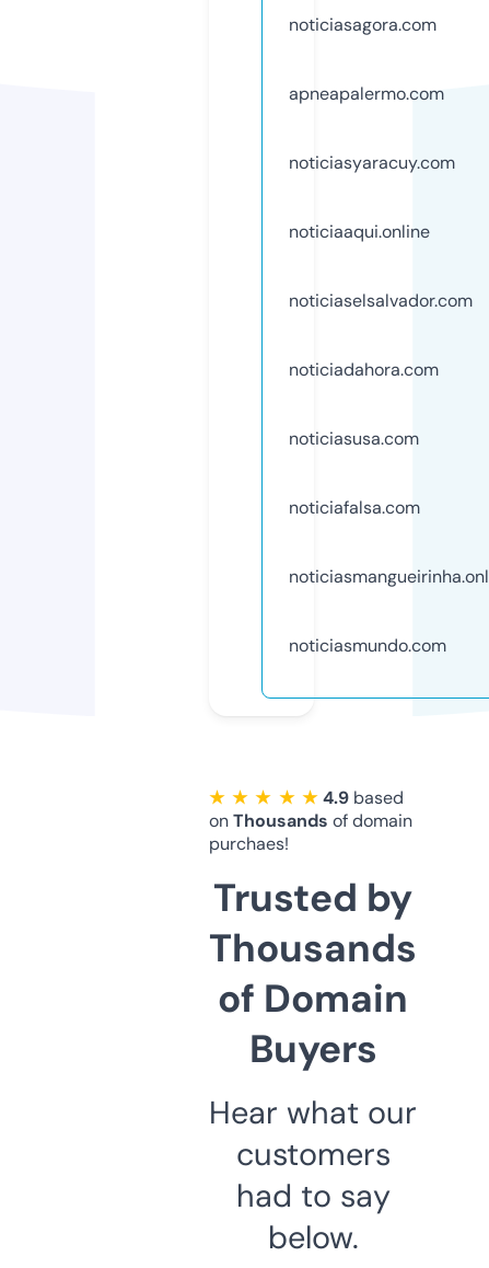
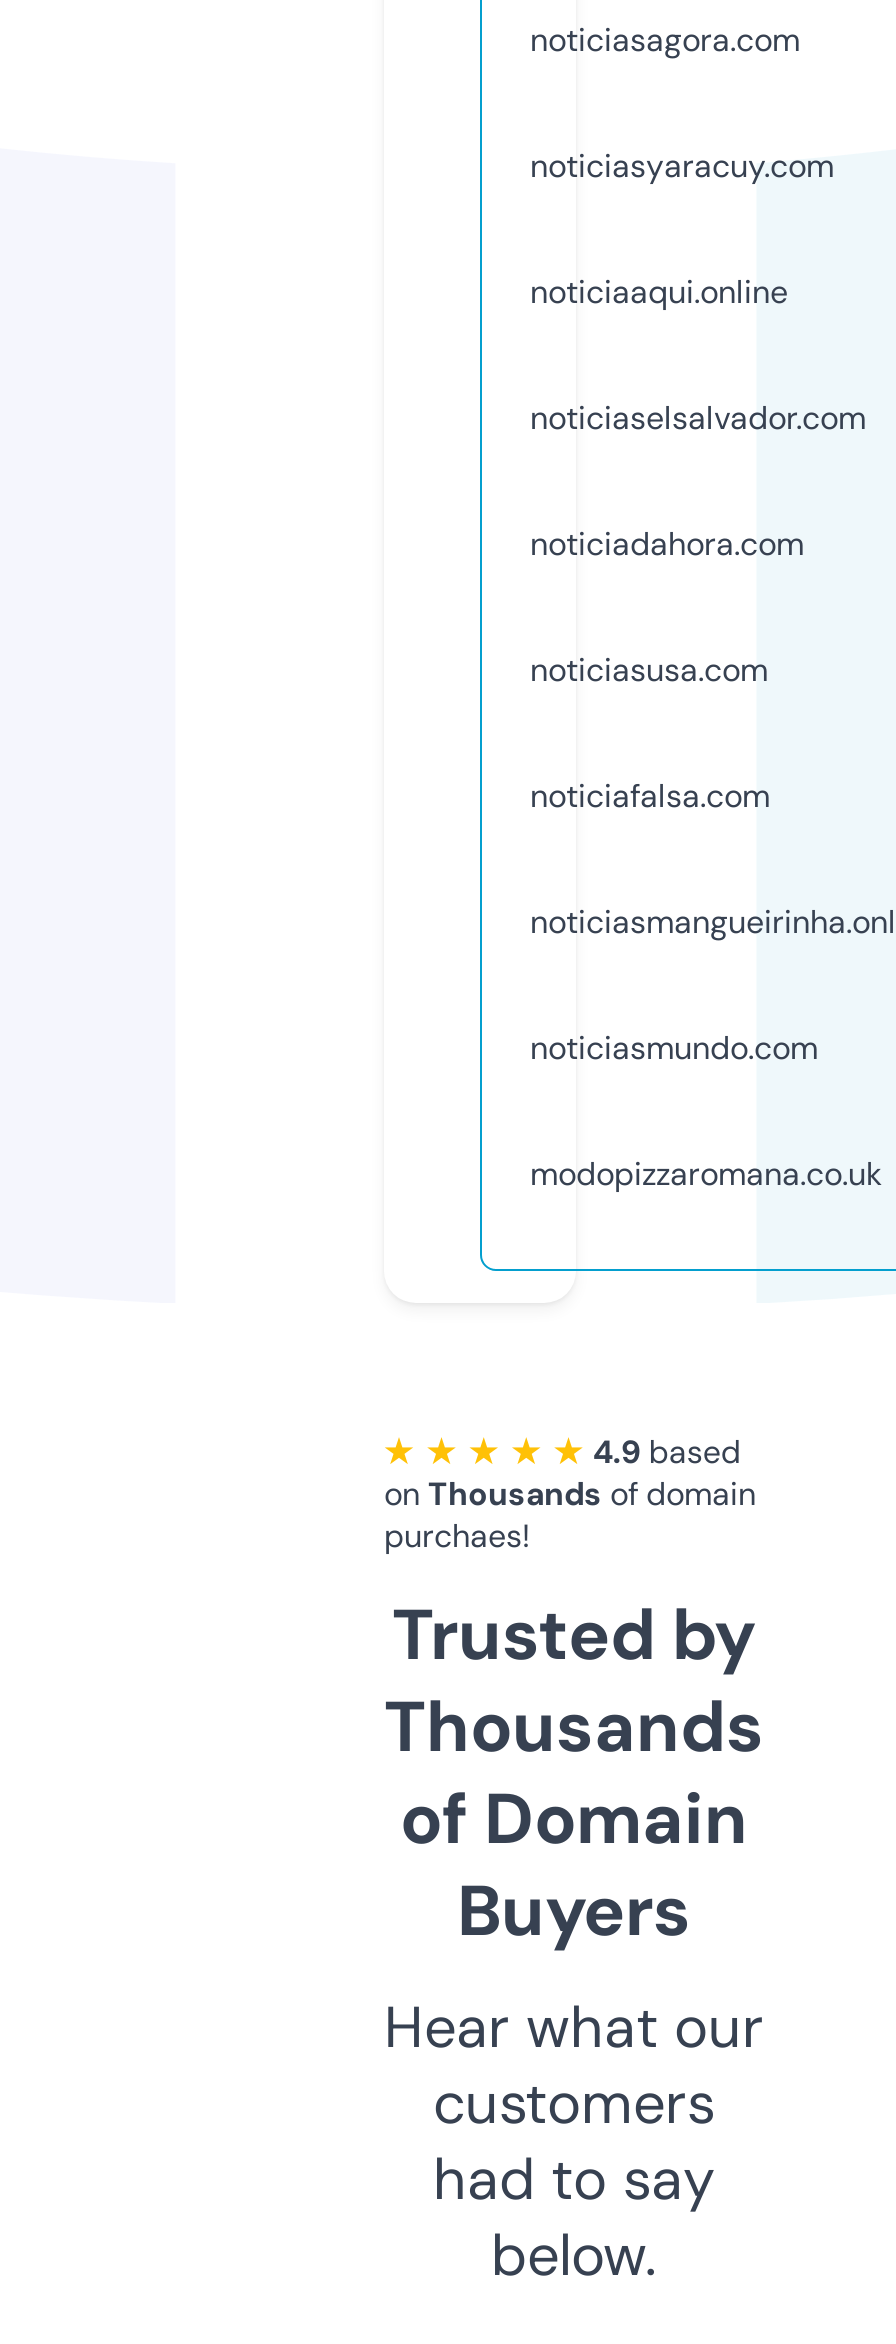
[289,82,444,105] apneapalermo.com -> none
moved [289,151,473,657] -> [530,145,866,1069]: noticiasyaracuy.com | noticiaaqui.online | noticiaselsalvador.com | noticiadahora.com | noticiasusa.com | noticiafalsa.com | noticiasmundo.com
none -> [530,1153,882,1195] modopizzaromana.co.uk

